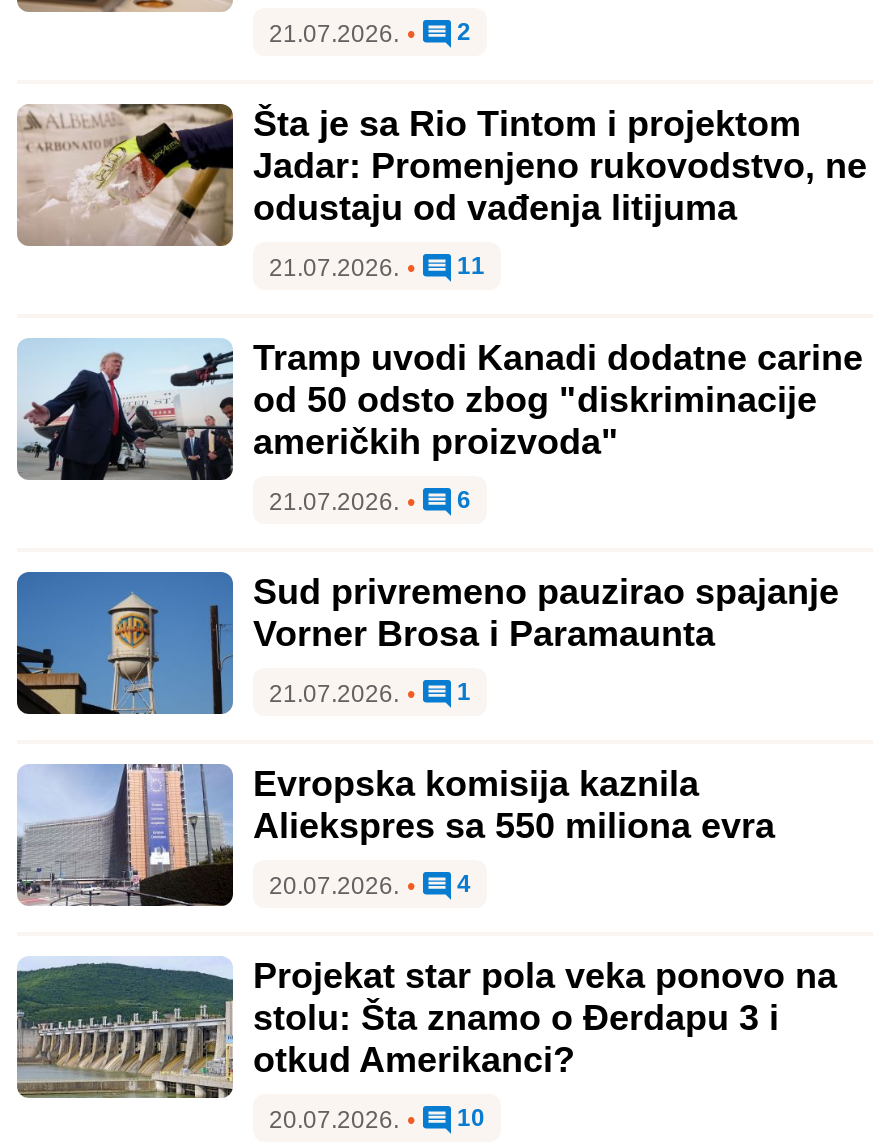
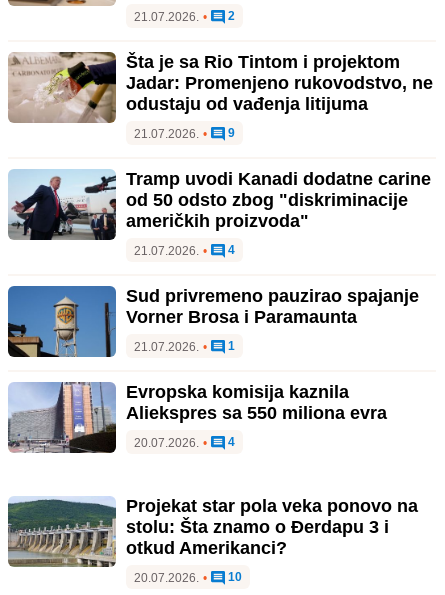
[269,252,485,282] 21.07.2026. • 11 -> [134,126,235,141] 21.07.2026. • 9
[269,486,471,516] 21.07.2026. • 6 -> [134,243,235,258] 21.07.2026. • 4

